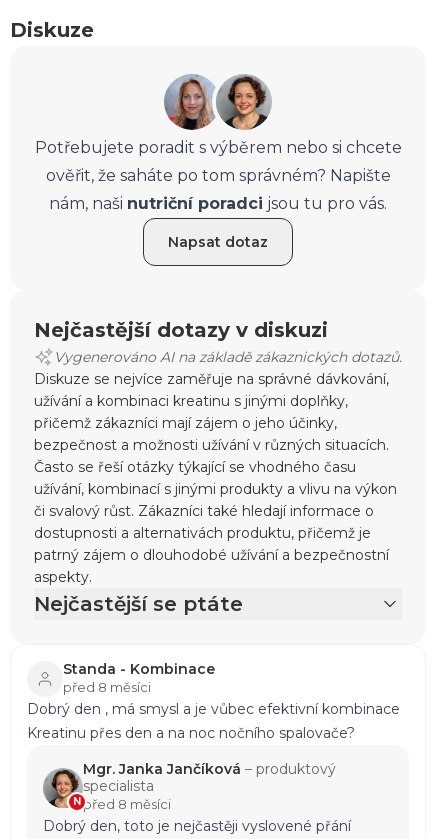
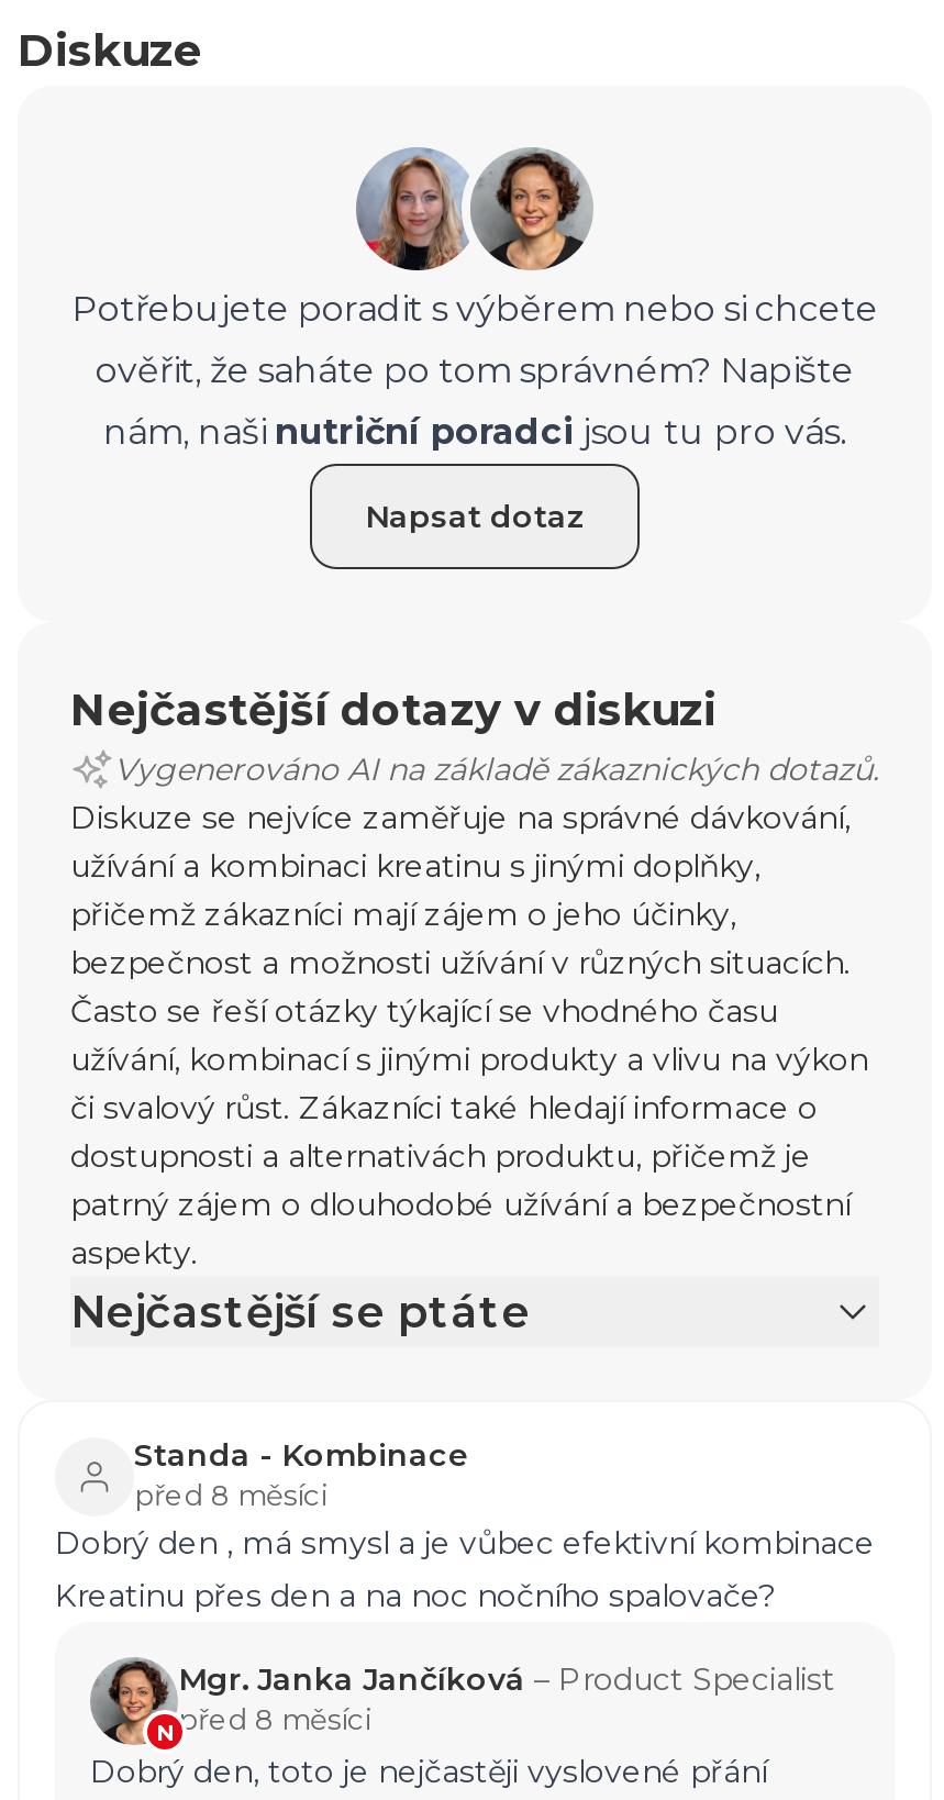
[83,760,336,795] Mgr. Janka Jančíková – produktový | specialista -> [178,1660,835,1699] Mgr. Janka Jančíková – Product Specialist

